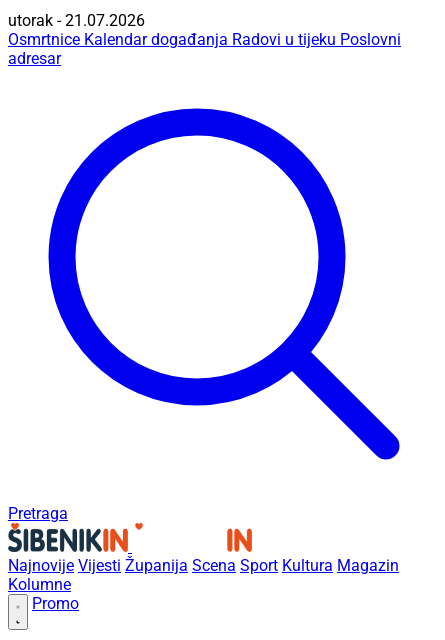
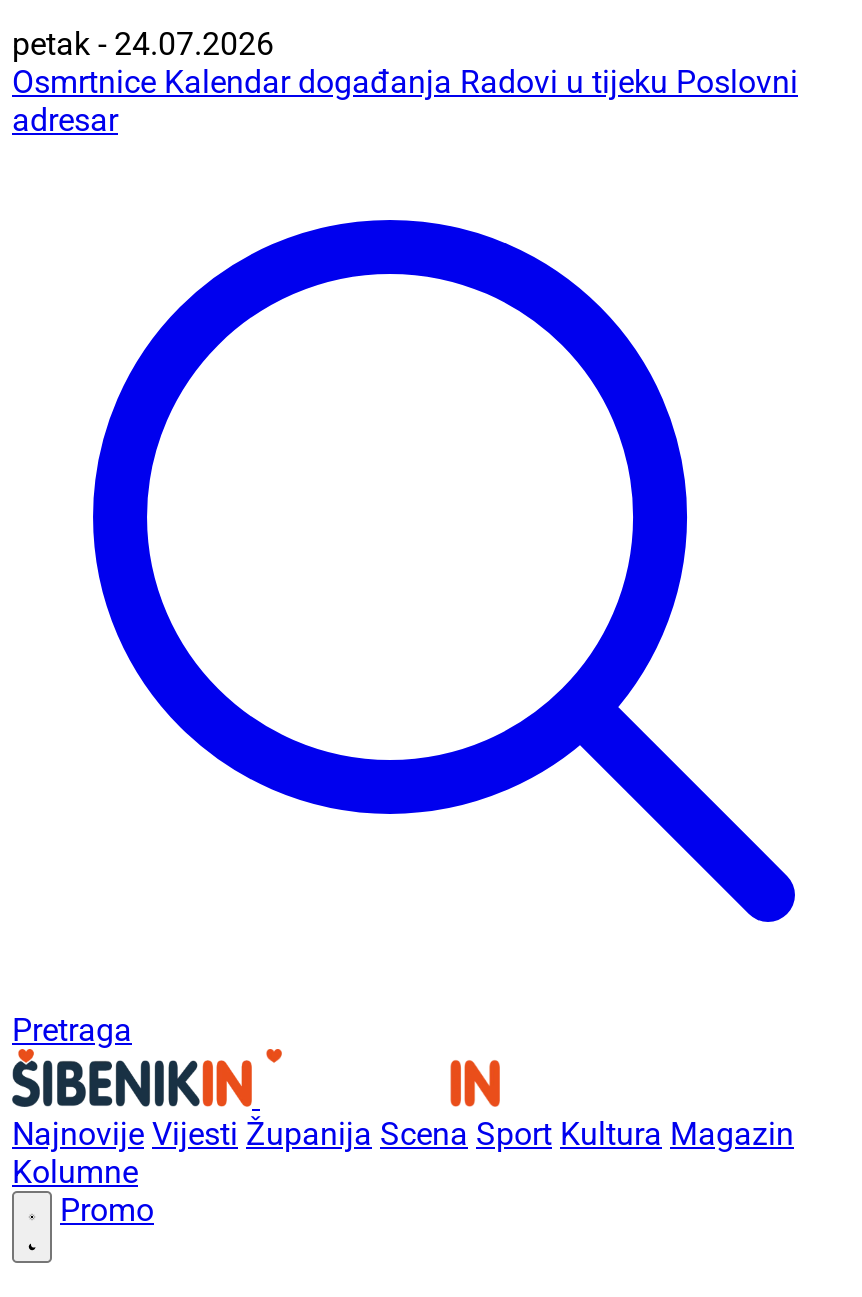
[8,11,145,30] utorak - 21.07.2026 -> [12,25,274,63] petak - 24.07.2026

